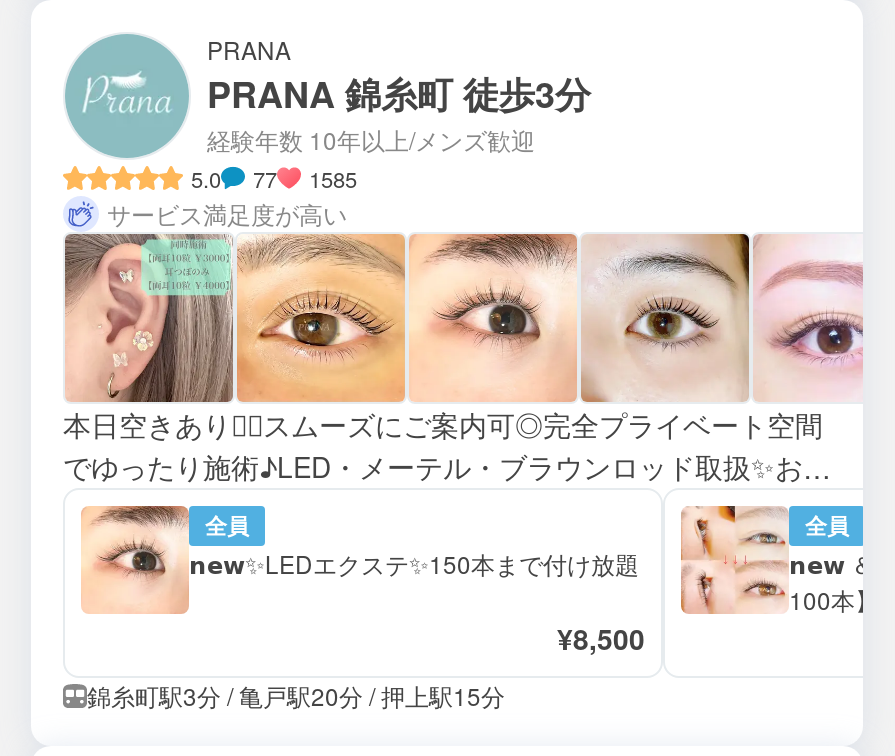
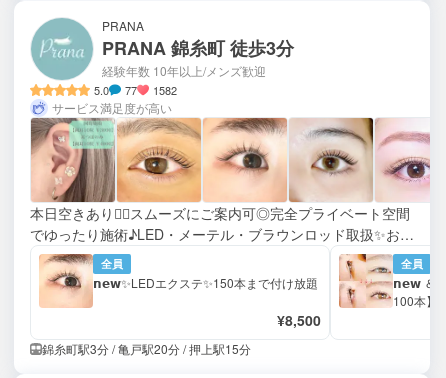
[191,163,357,195] 5.0 77 1585 -> [94,82,177,98] 5.0 77 1582

